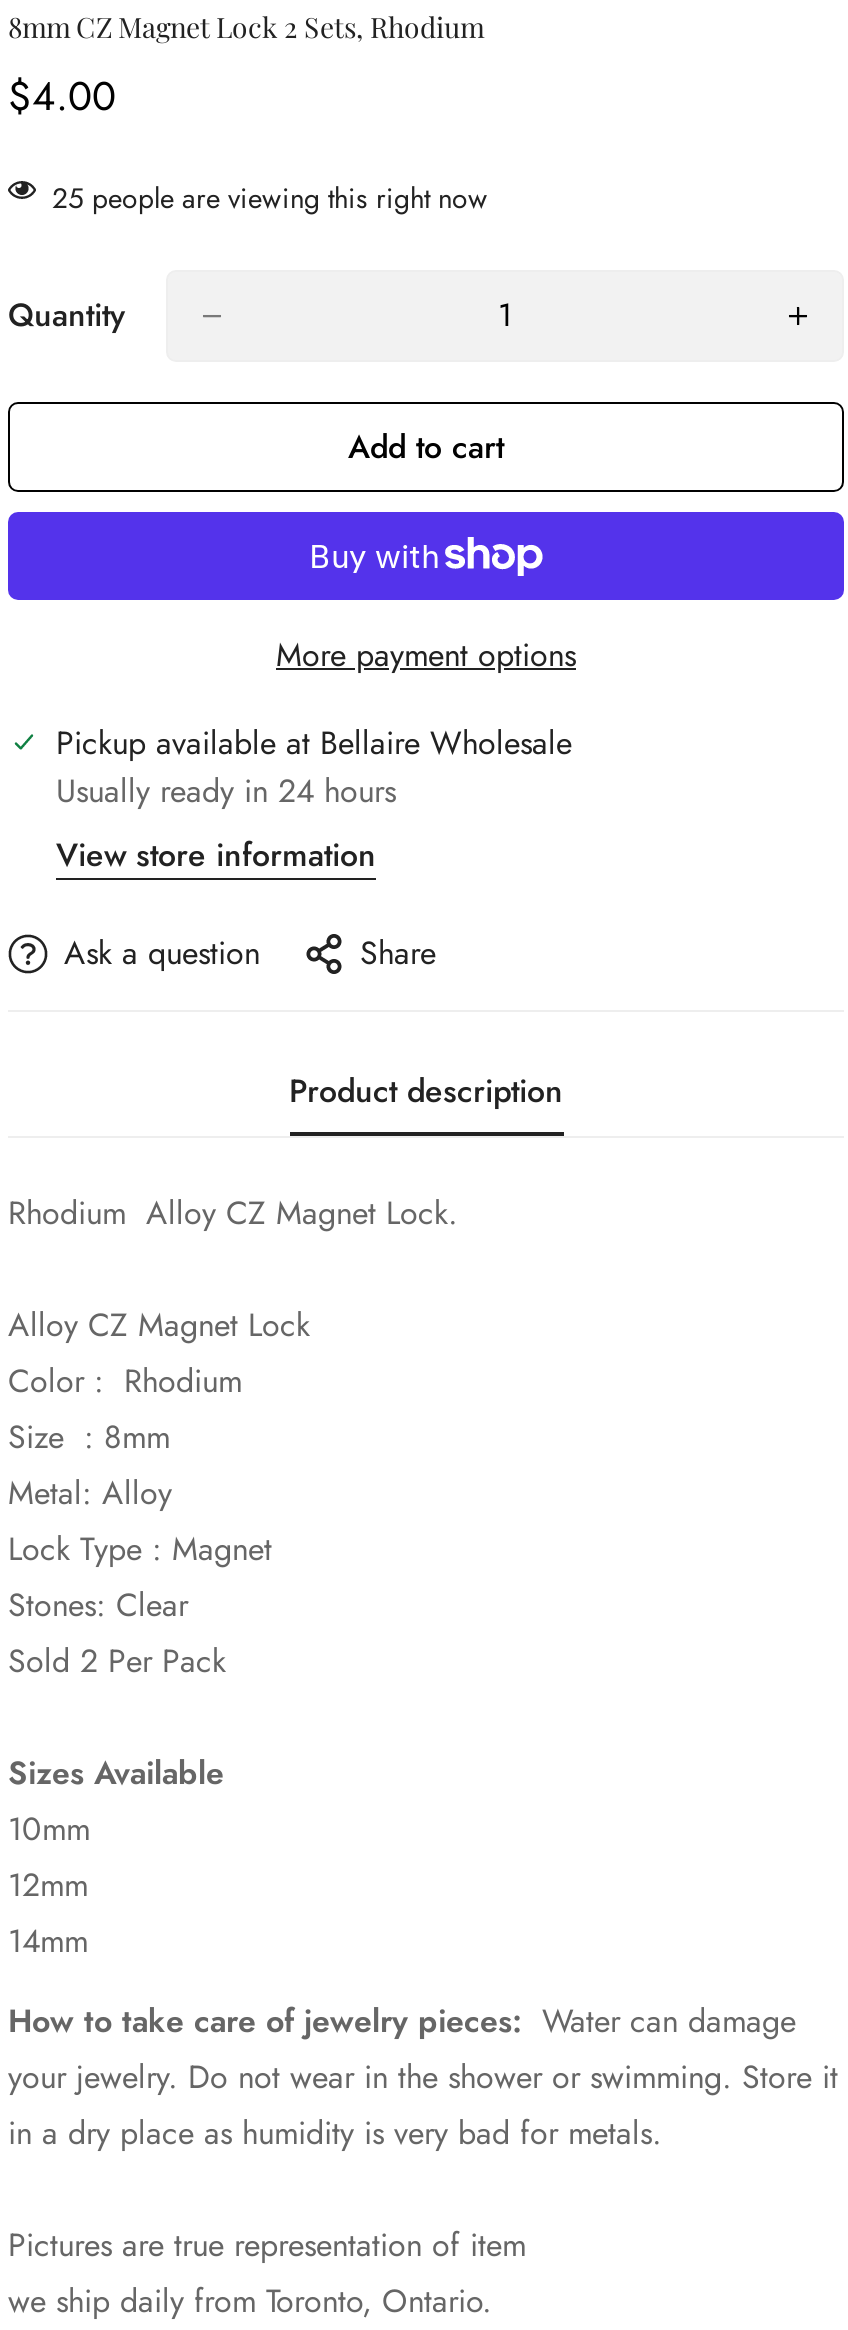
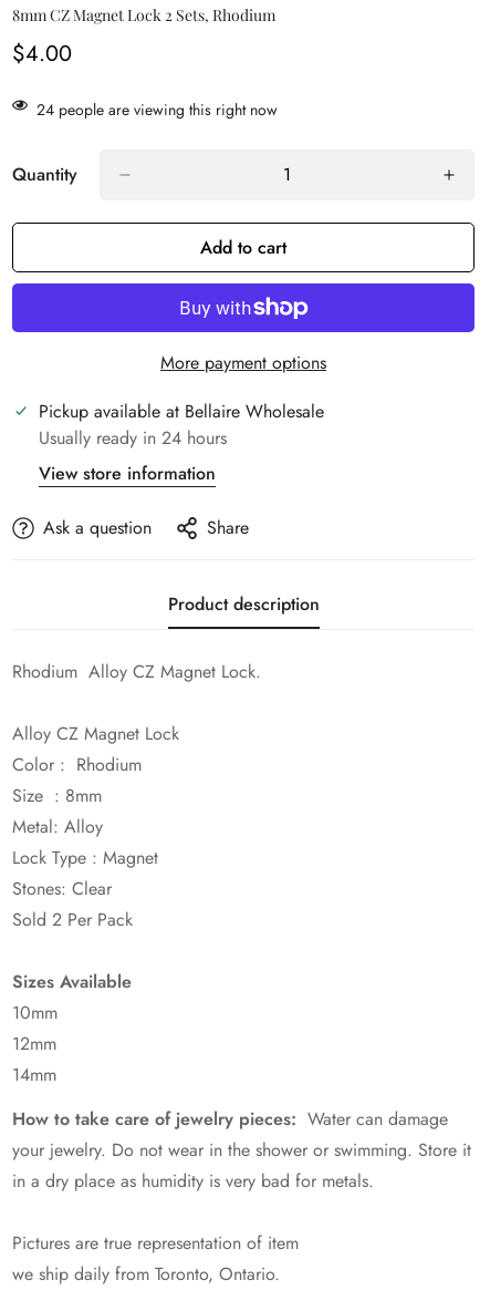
[52,178,488,218] 25 people are viewing this right now -> [37,99,278,121] 24 people are viewing this right now

